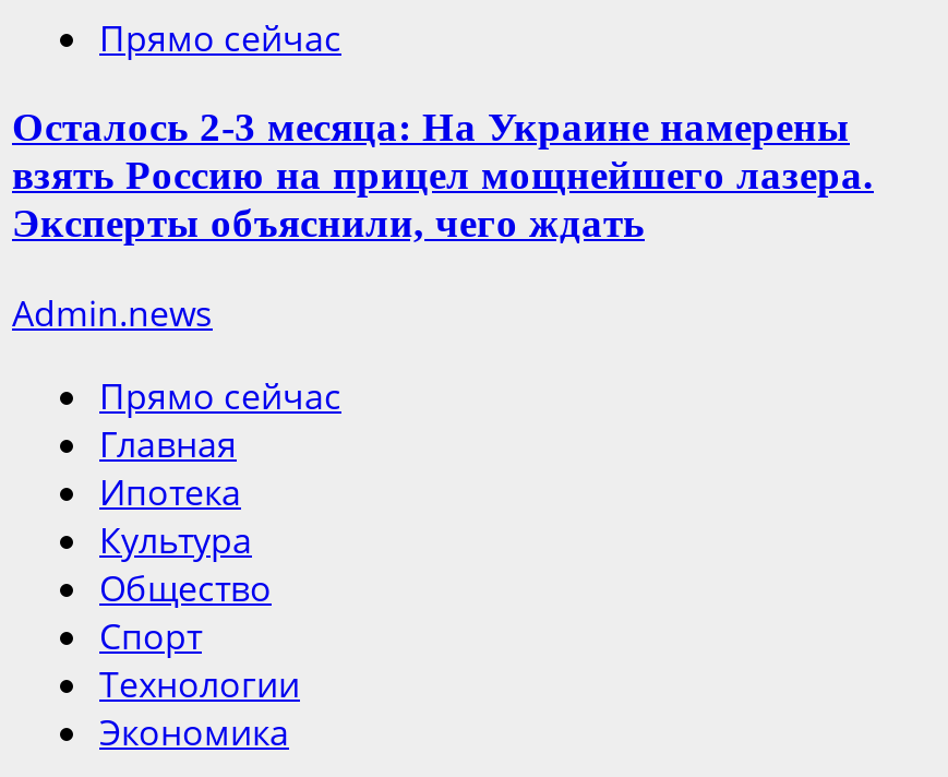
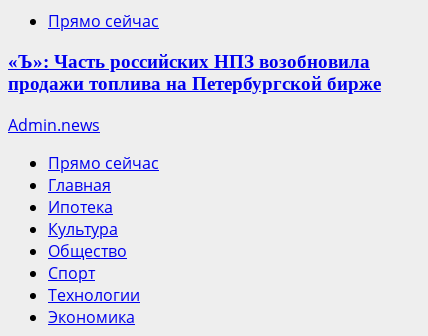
[12,103,874,245] Осталось 2-3 месяца: На Украине намерены | взять Россию на прицел мощнейшего лазера. | Эксперты объяснили, чего ждать -> [8,51,381,94] «Ъ»: Часть российских НПЗ возобновила | продажи топлива на Петербургской бирже

